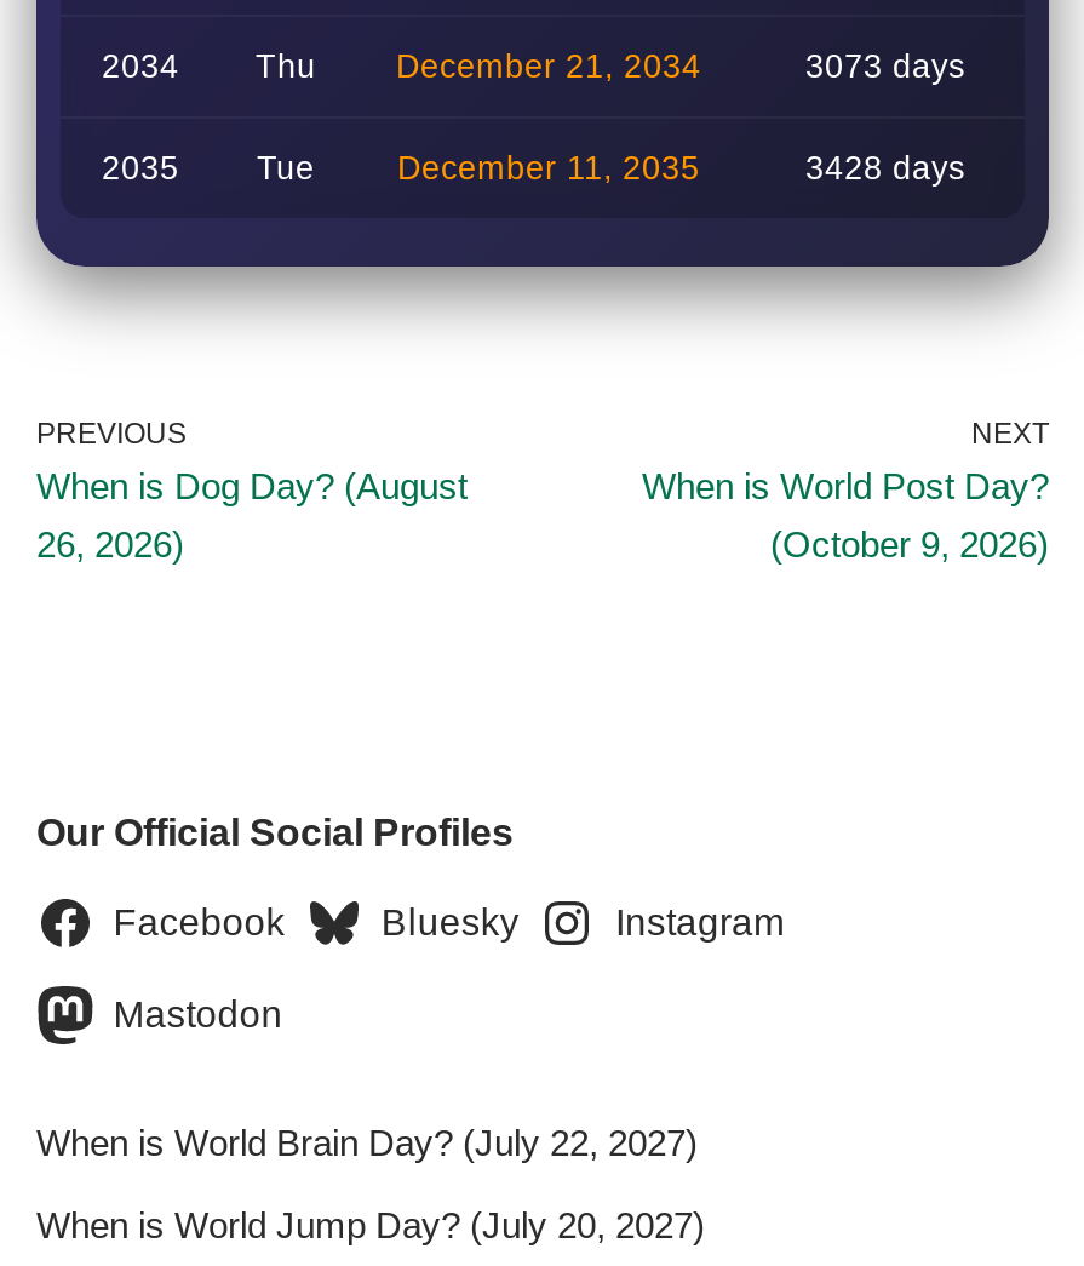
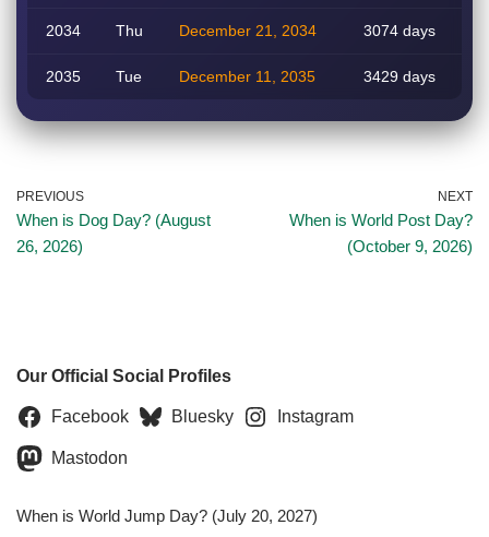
[805,48,965,85] 3073 days -> [363,23,435,39] 3074 days
[805,150,965,187] 3428 days -> [363,69,435,85] 3429 days
[36,1122,698,1163] When is World Brain Day? (July 22, 2027) -> none

